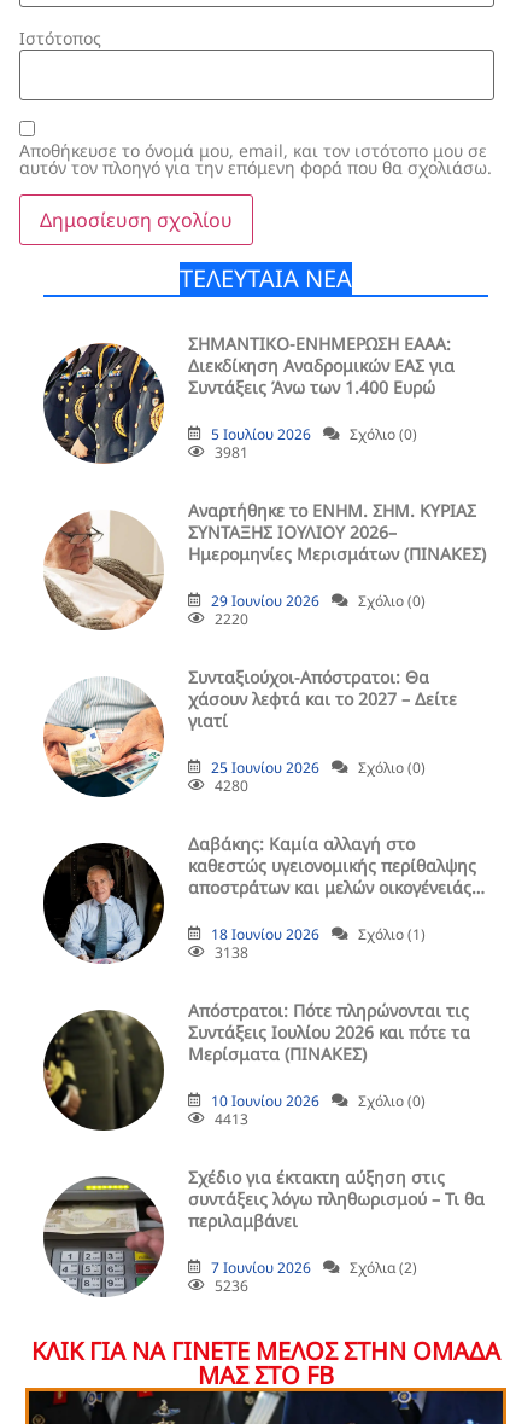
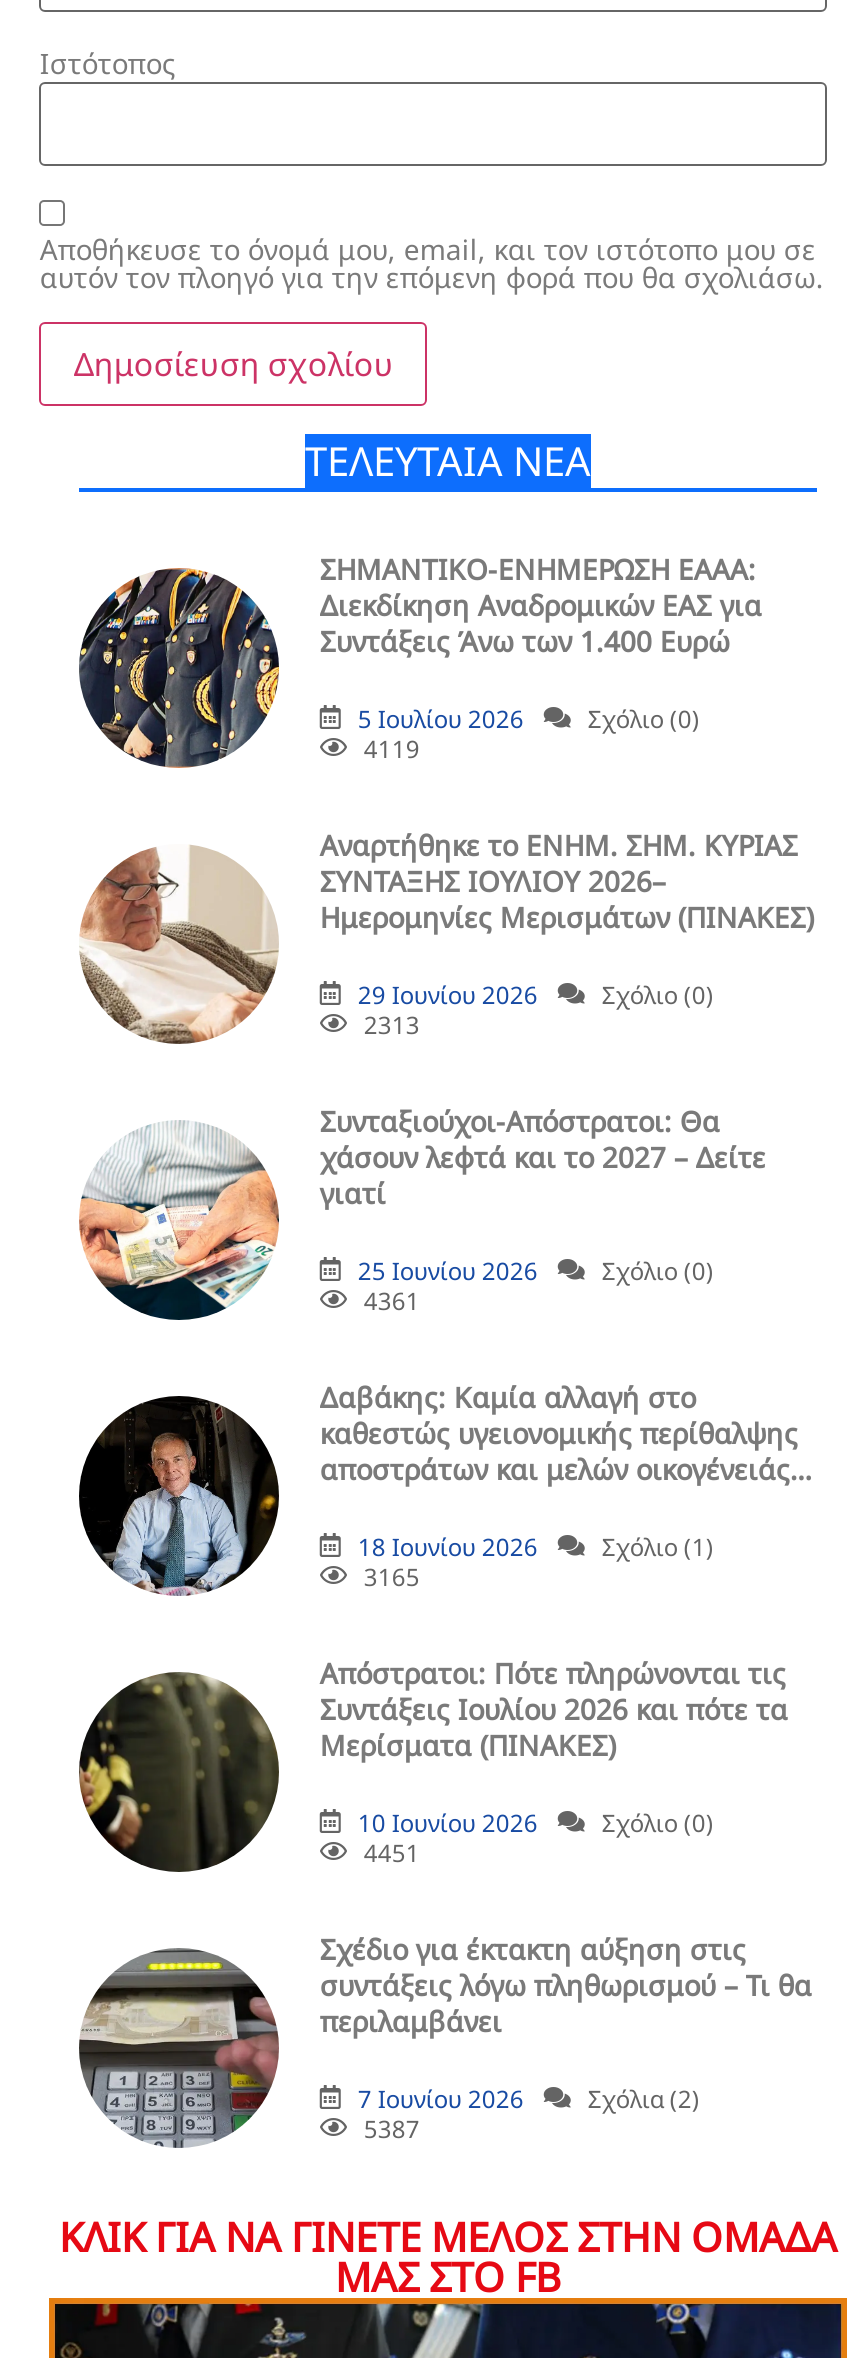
[215,442,249,462] 3981 -> [364,731,420,765] 4119
[215,608,249,629] 2220 -> [364,1007,420,1041] 2313
[215,775,249,796] 4280 -> [364,1283,420,1317] 4361
[215,942,249,962] 3138 -> [364,1559,420,1593] 3165
[215,1108,249,1129] 4413 -> [364,1835,420,1869] 4451
[215,1275,249,1296] 5236 -> [364,2111,420,2145] 5387

